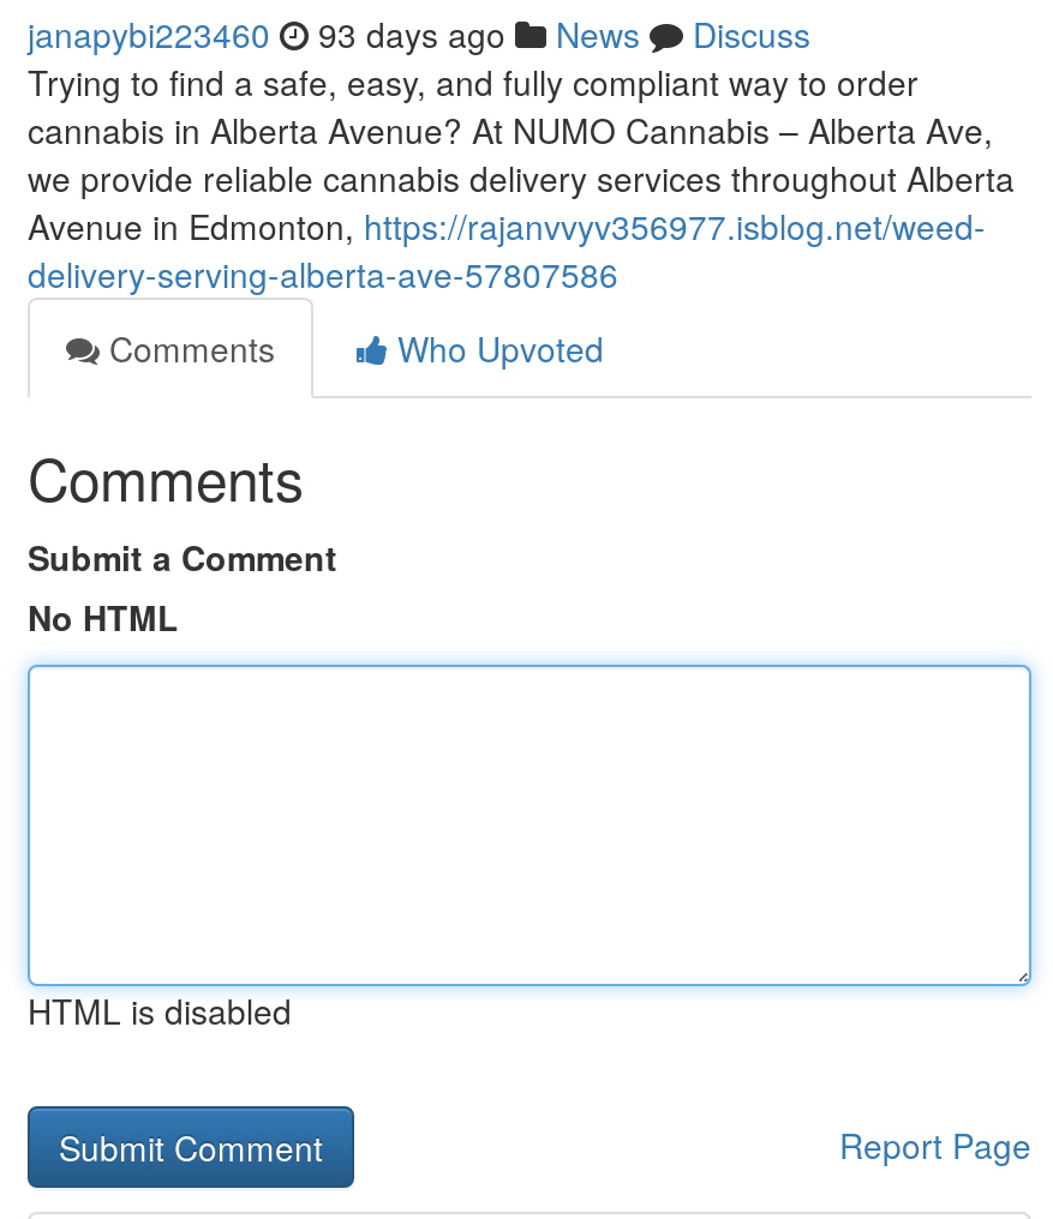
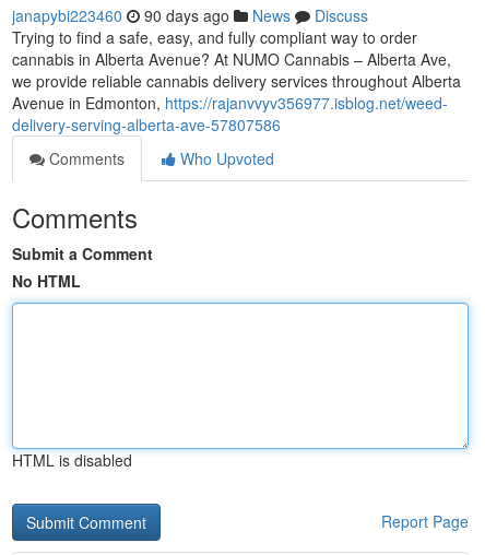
[28,10,810,58] janapybi223460 93 days ago News Discuss -> [12,4,368,26] janapybi223460 90 days ago News Discuss

